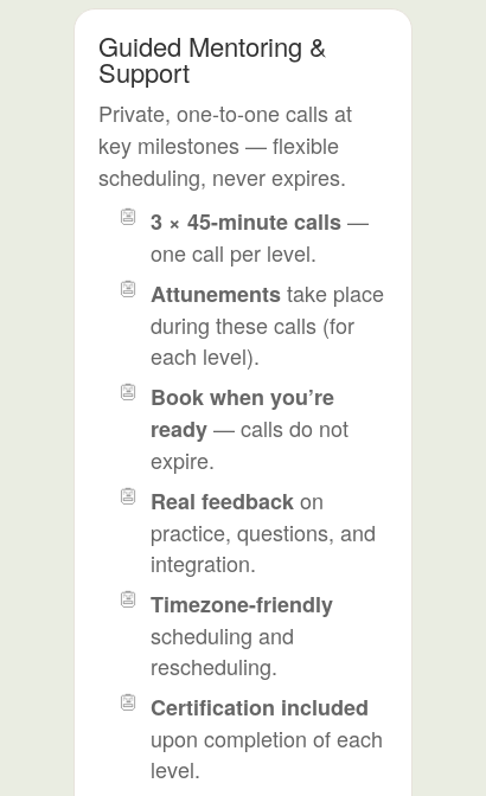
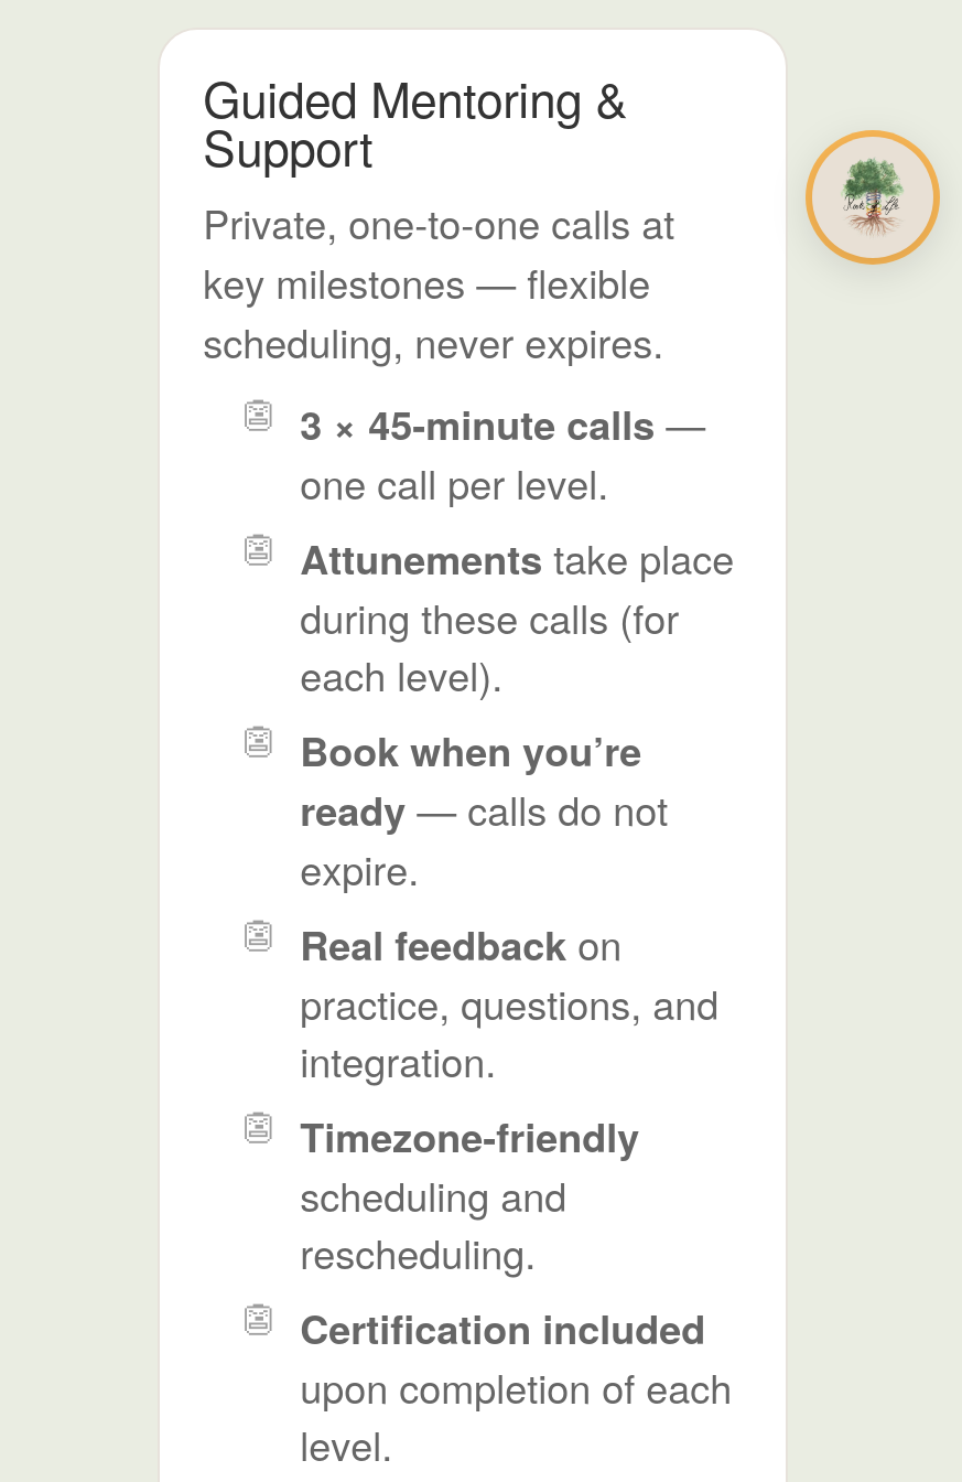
none -> [801,127,944,270] [image]

